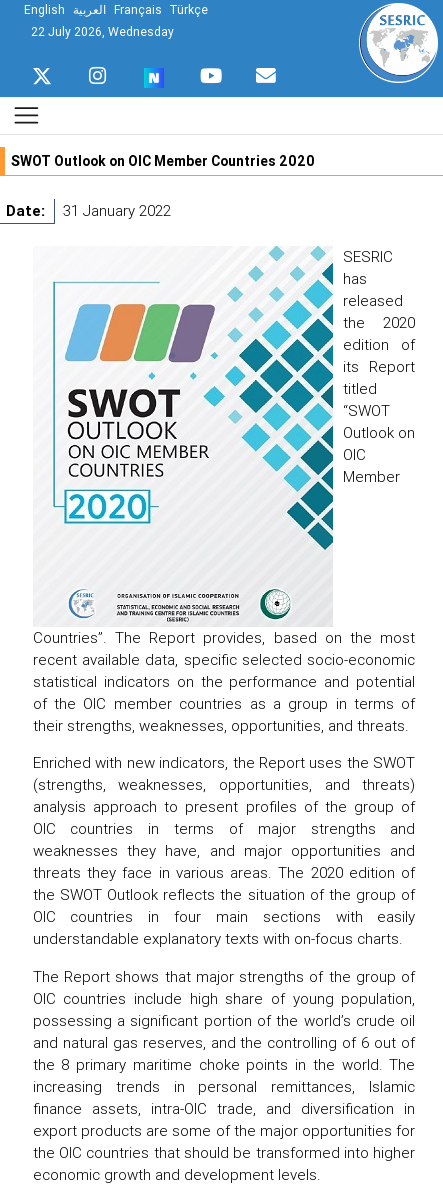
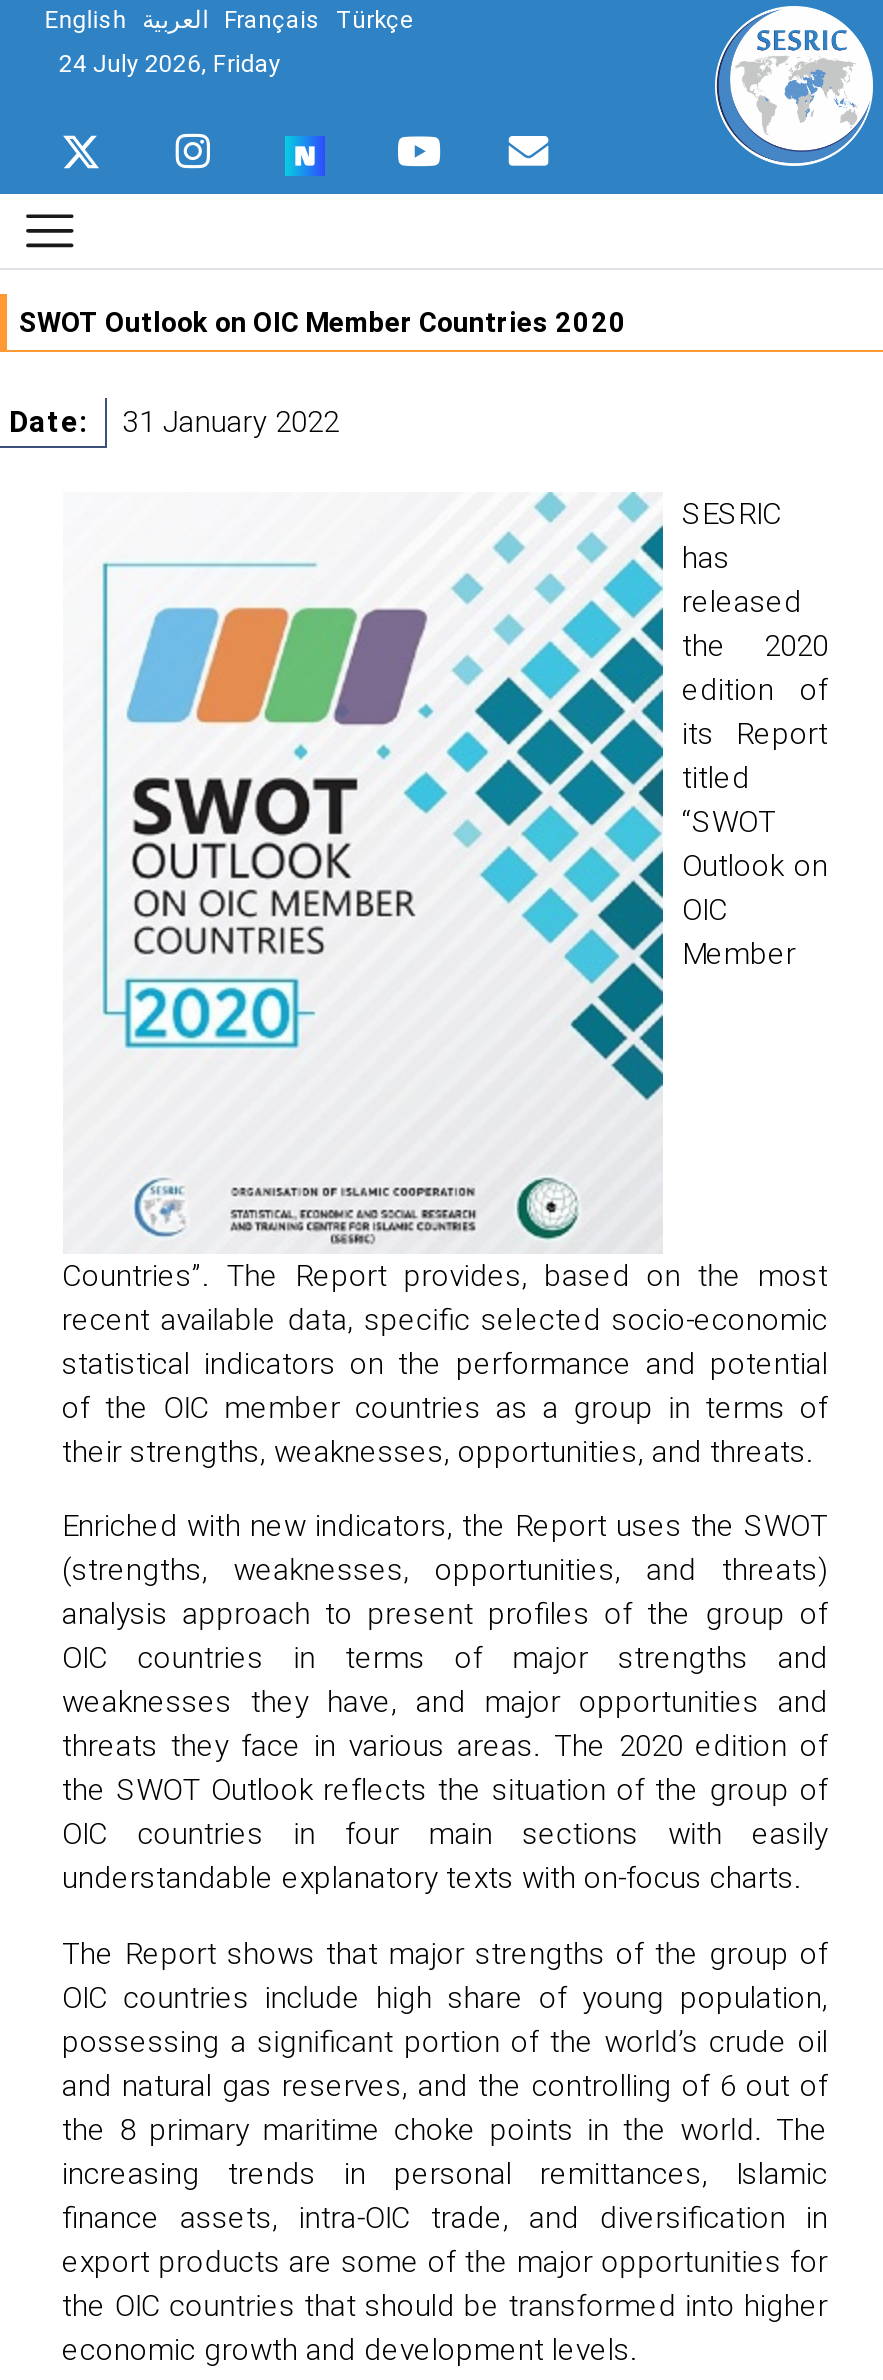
[31,24,174,39] 22 July 2026, Wednesday -> [59,48,281,78] 24 July 2026, Friday

